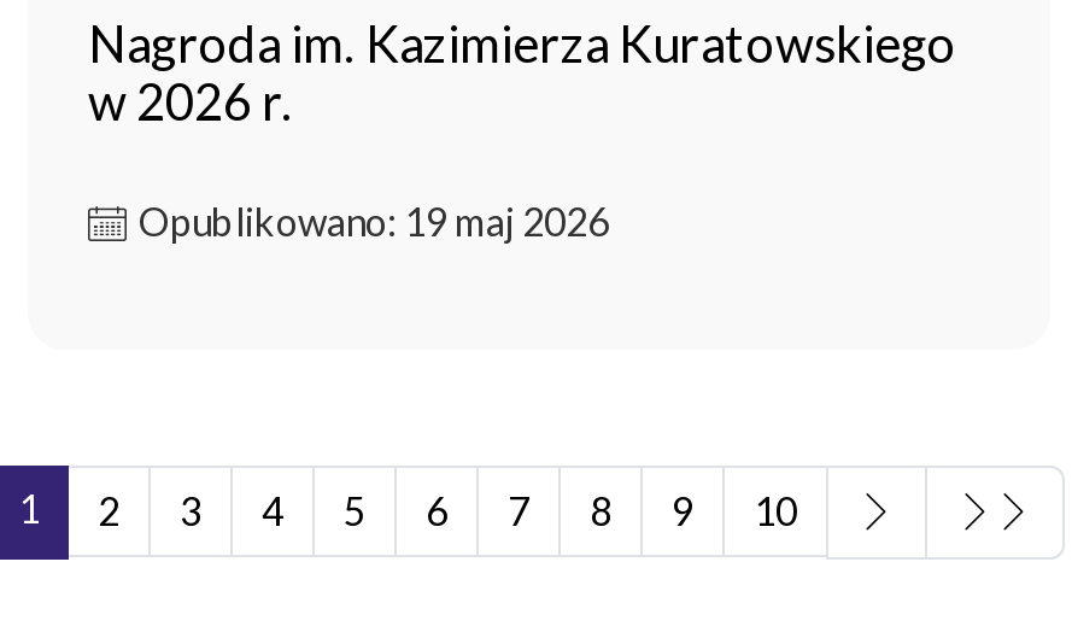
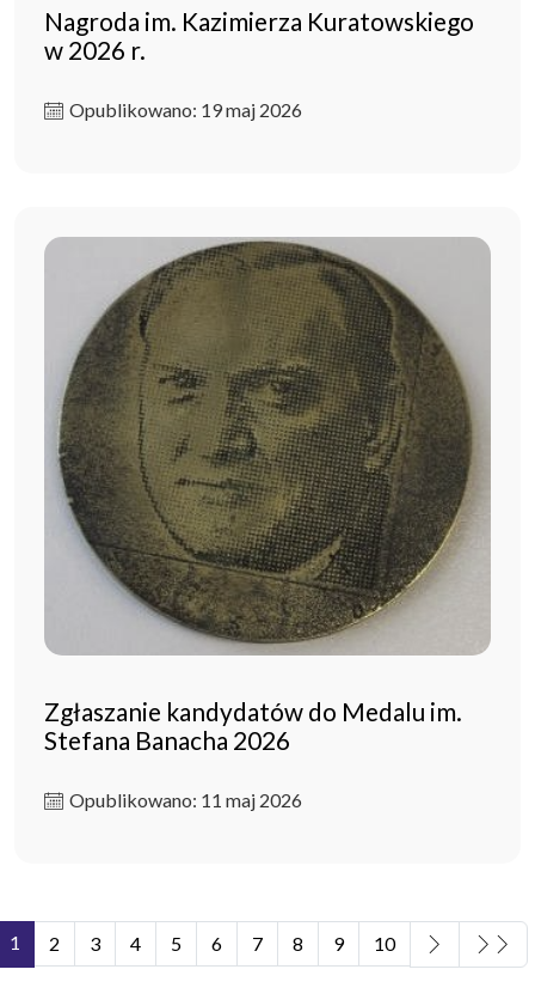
none -> [44,237,492,811] [image] | Zgłaszanie kandydatów do Medalu im. | Stefana Banacha 2026 | Opublikowano: 11 maj 2026

